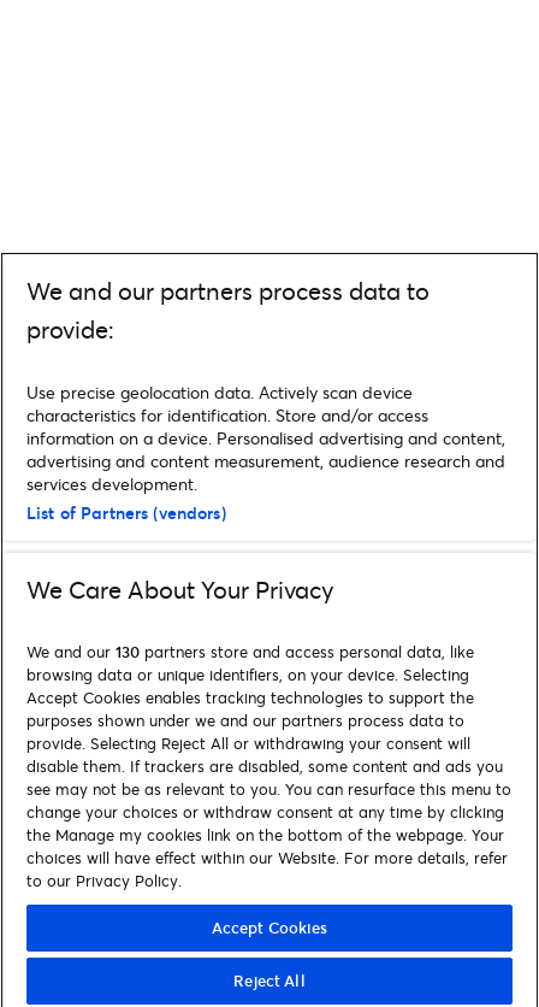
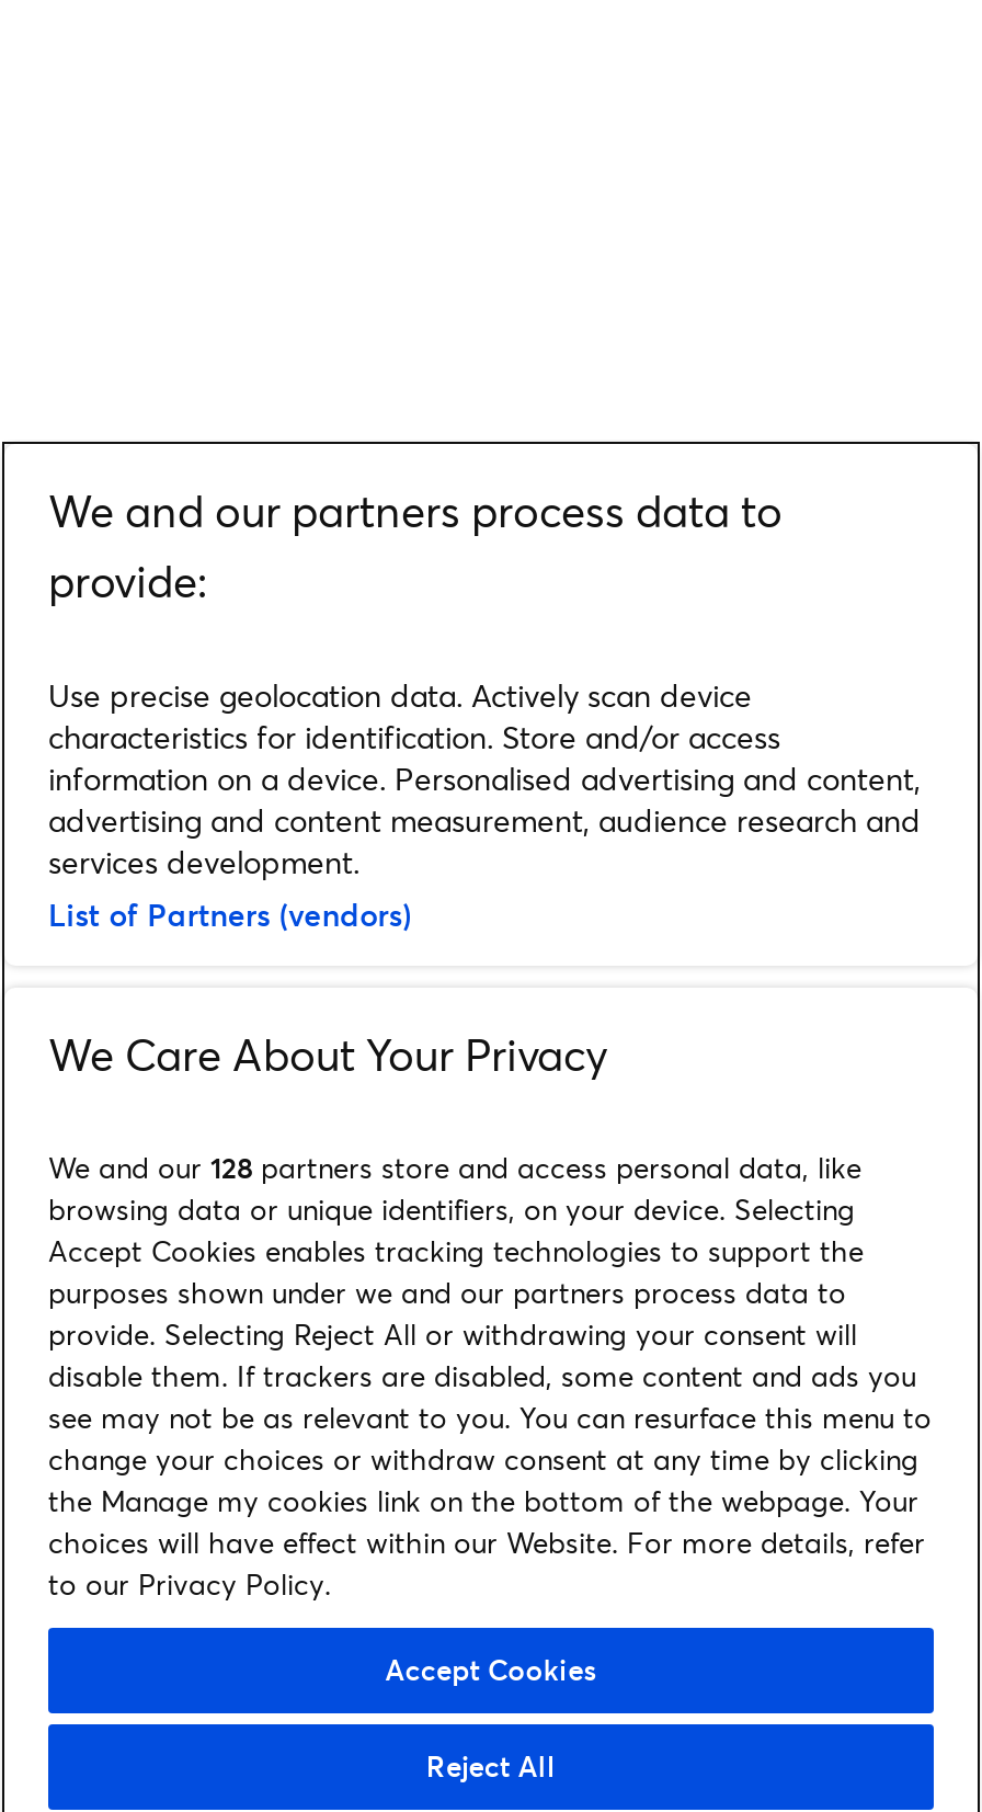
[26,641,474,662] We and our 130 partners store and access personal data, like -> [48,1148,861,1187] We and our 128 partners store and access personal data, like

